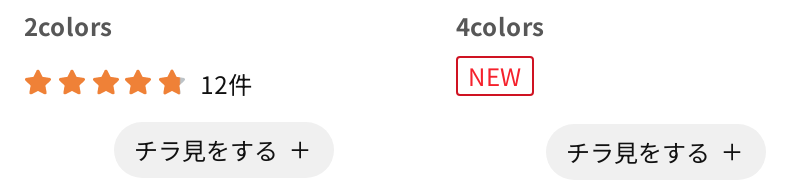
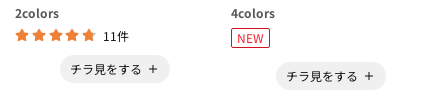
[200,66,252,100] 12件 -> [103,27,129,44] 11件

